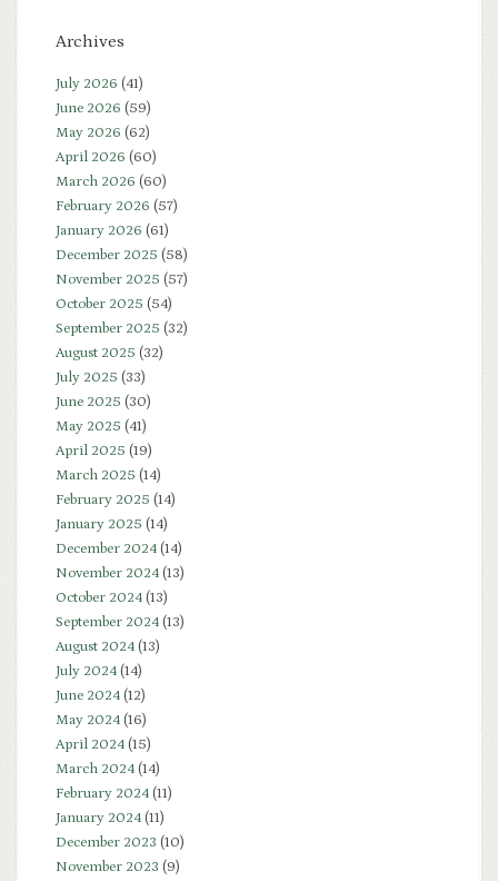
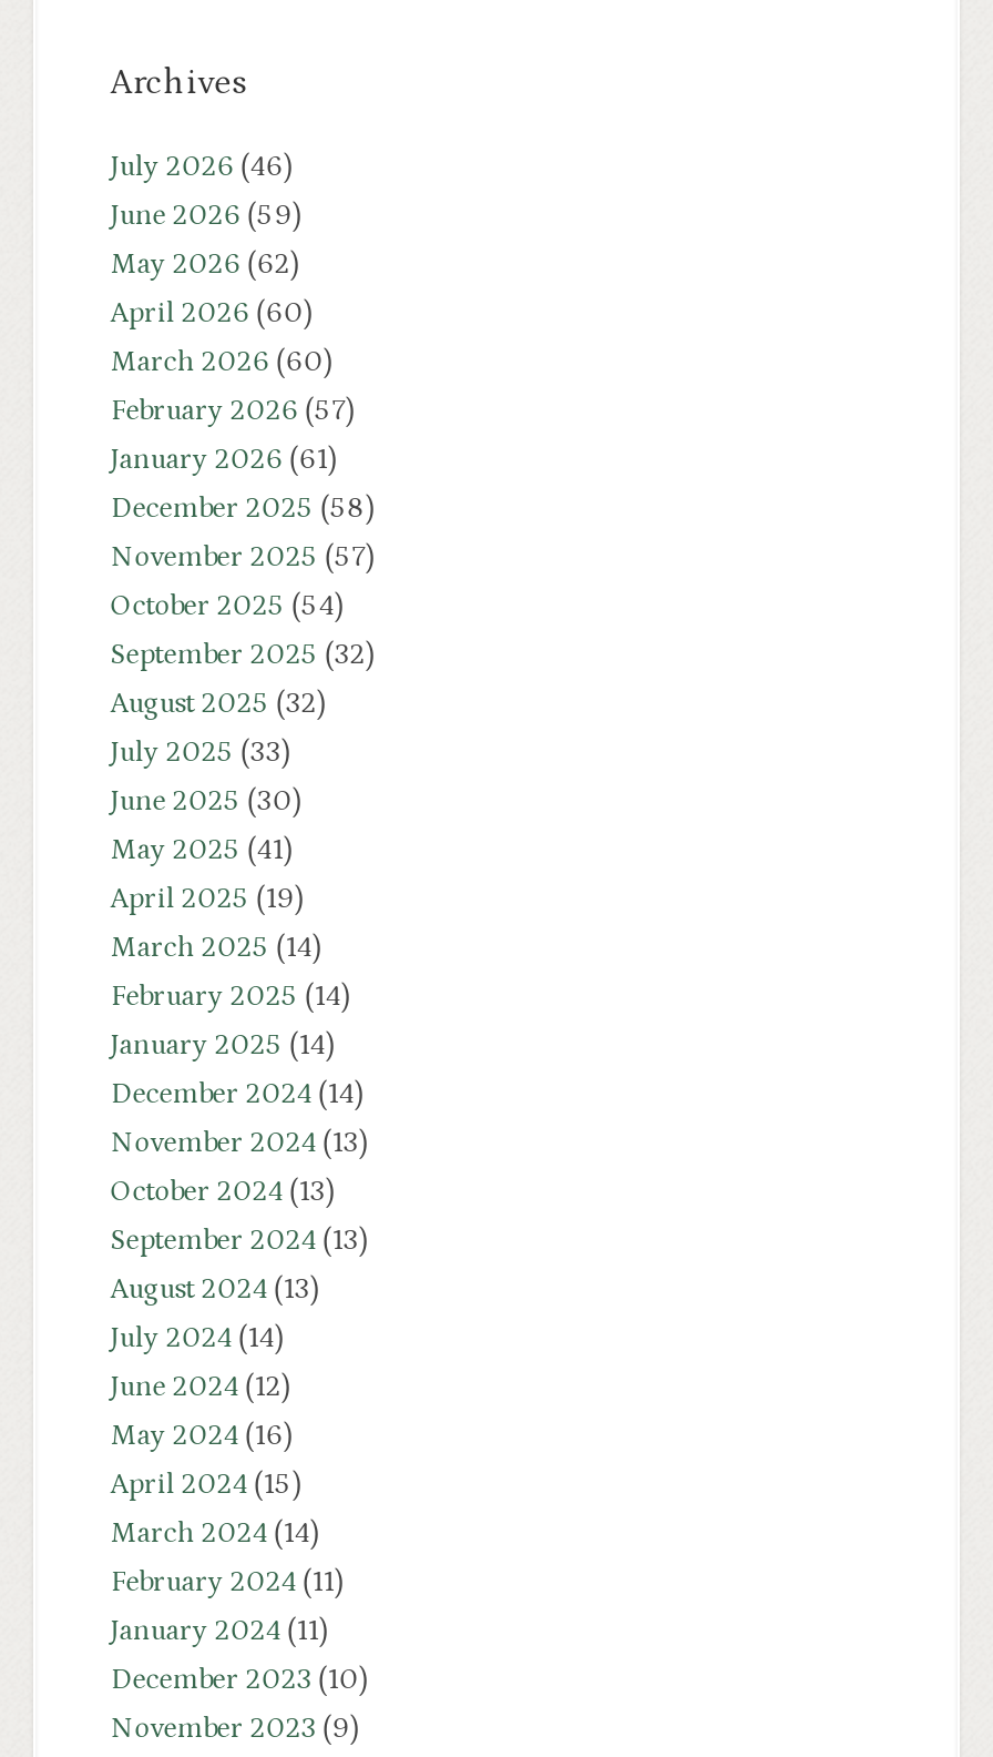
[55,75,143,92] July 2026 (41) -> [110,150,292,183] July 2026 (46)

